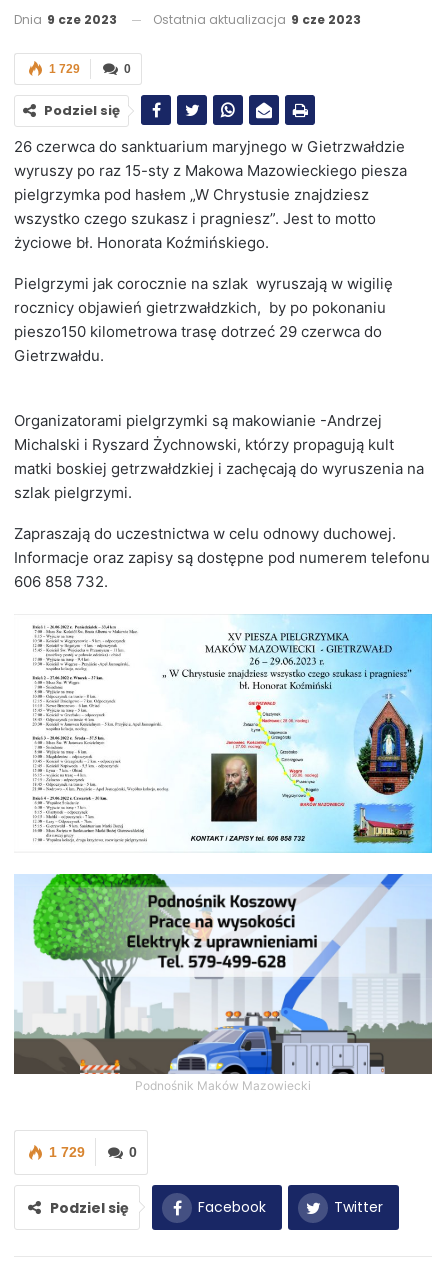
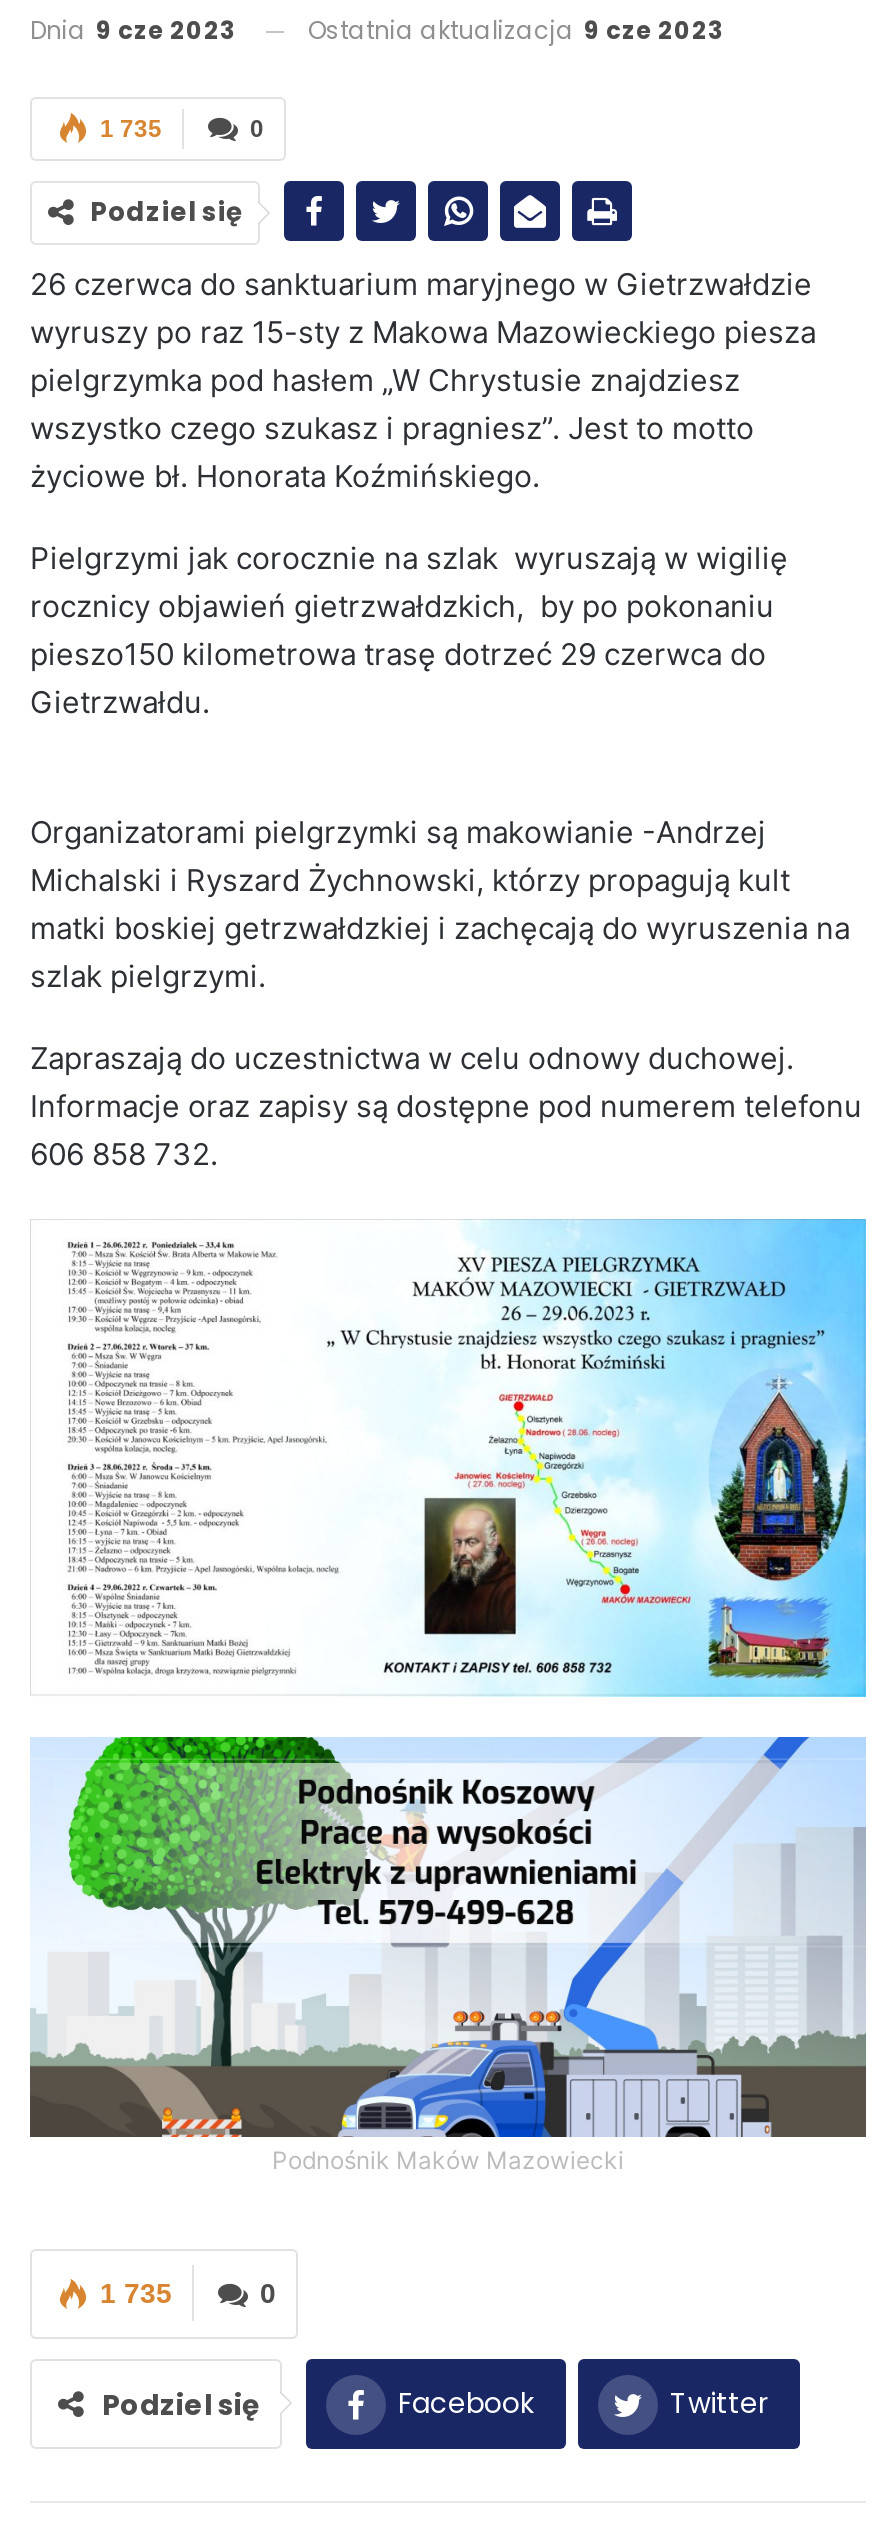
[49,62,80,76] 1 729 -> [100,114,162,142] 1 735
[49,1143,85,1159] 1 729 -> [100,2276,172,2308] 1 735

